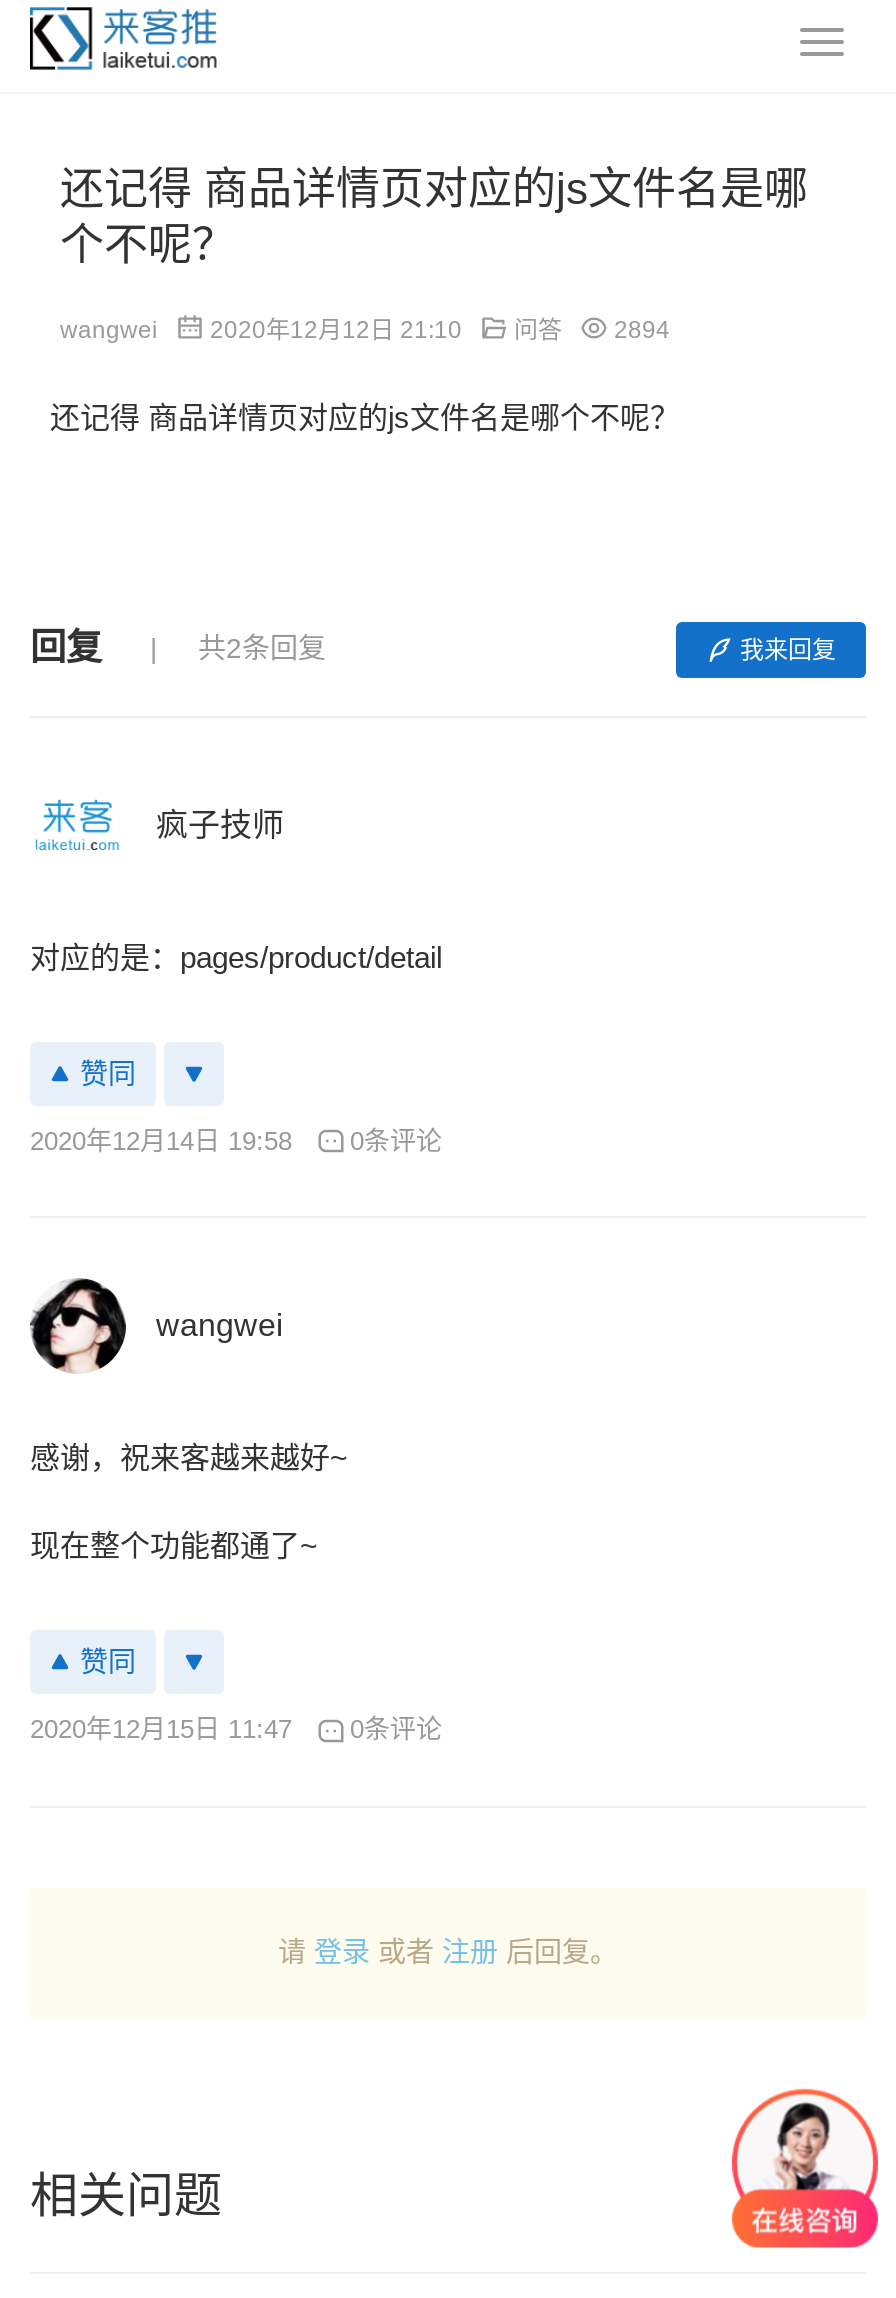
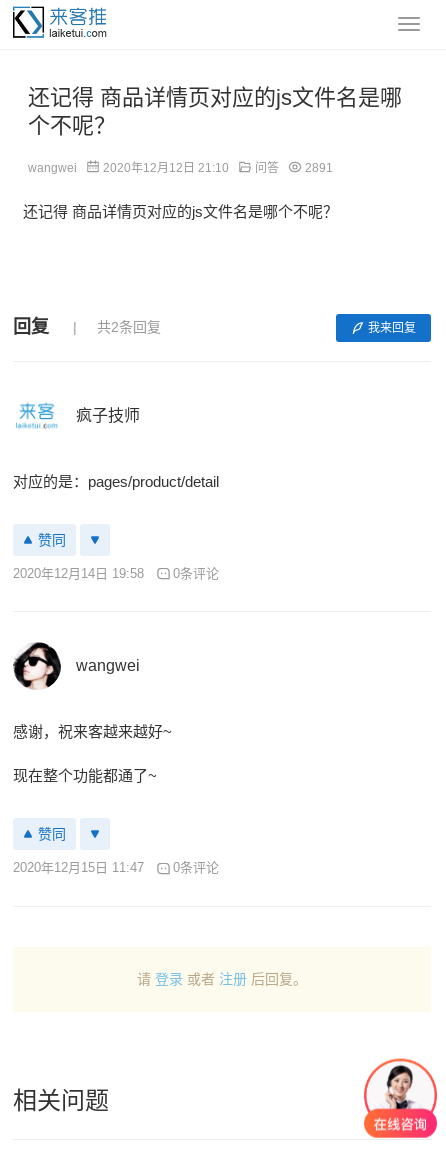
[60,316,670,344] wangwei 2020年12月12日 21:10 问答 2894 -> [28,161,333,175] wangwei 2020年12月12日 21:10 问答 2891
[730,2086,880,2270] [image] -> [363,1047,438,1139] [image]

